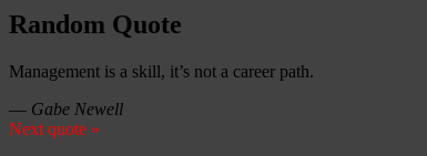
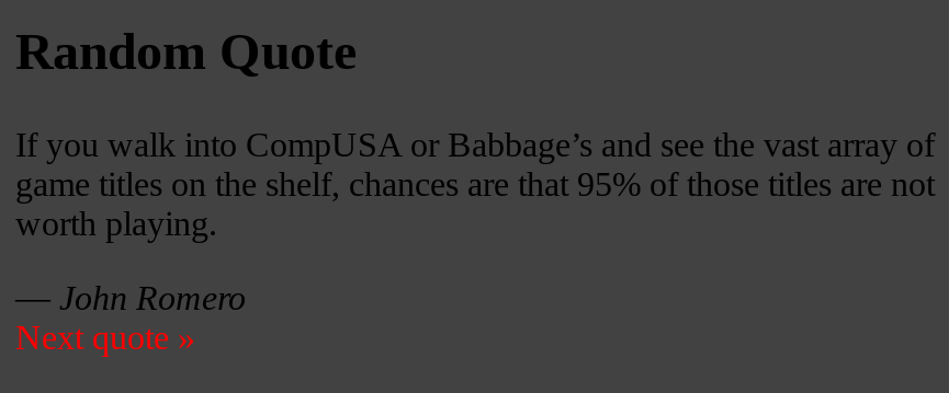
[9,62,314,81] Management is a skill, it’s not a career path. -> [15,125,935,241] If you walk into CompUSA or Babbage’s and see the vast array of | game titles on the shelf, chances are that 95% of those titles are not | worth playing.
[9,99,123,118] — Gabe Newell -> [15,279,246,316] — John Romero

